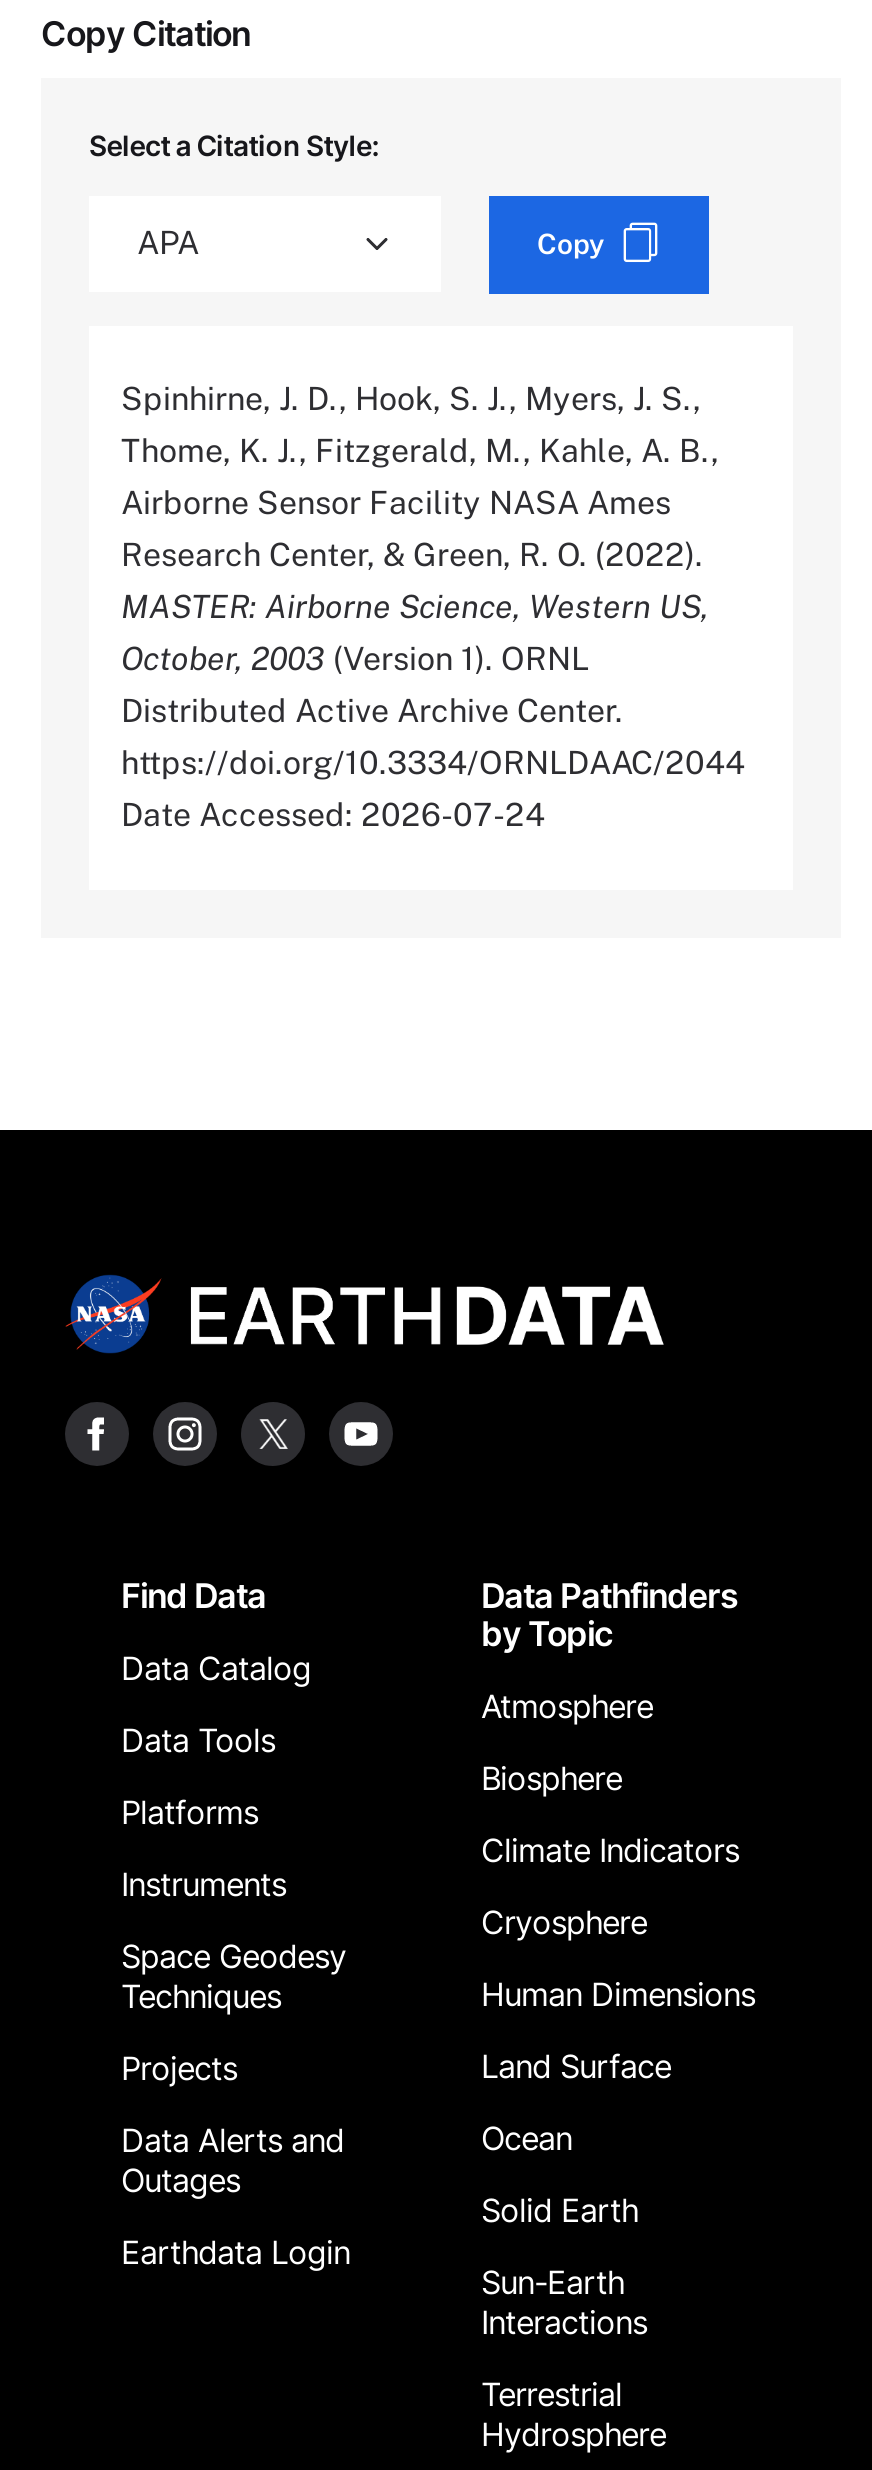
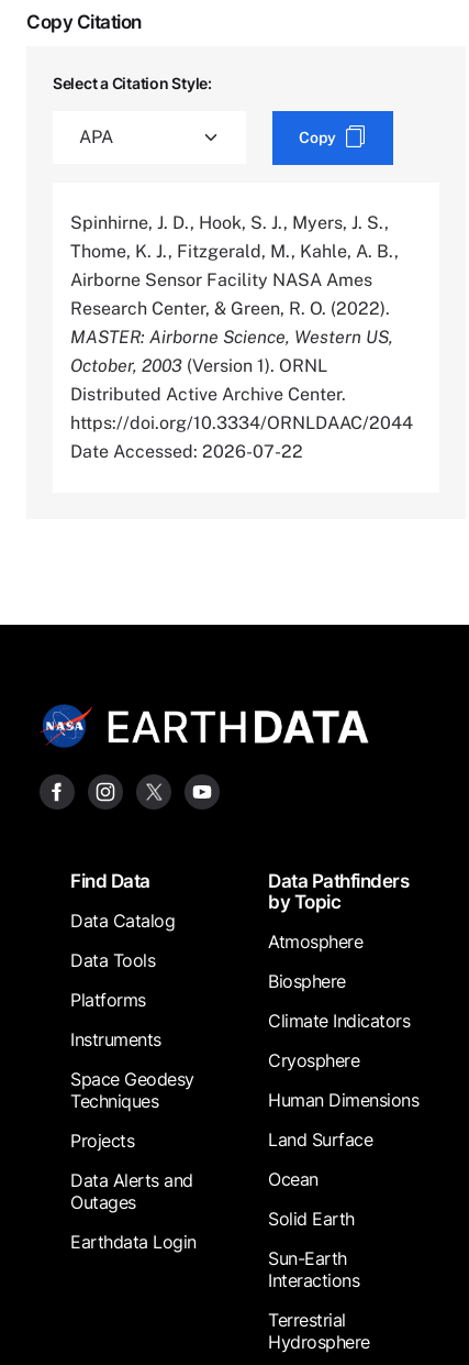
[121,796,545,834] Date Accessed: 2026-07-24 -> [70,441,303,462] Date Accessed: 2026-07-22

